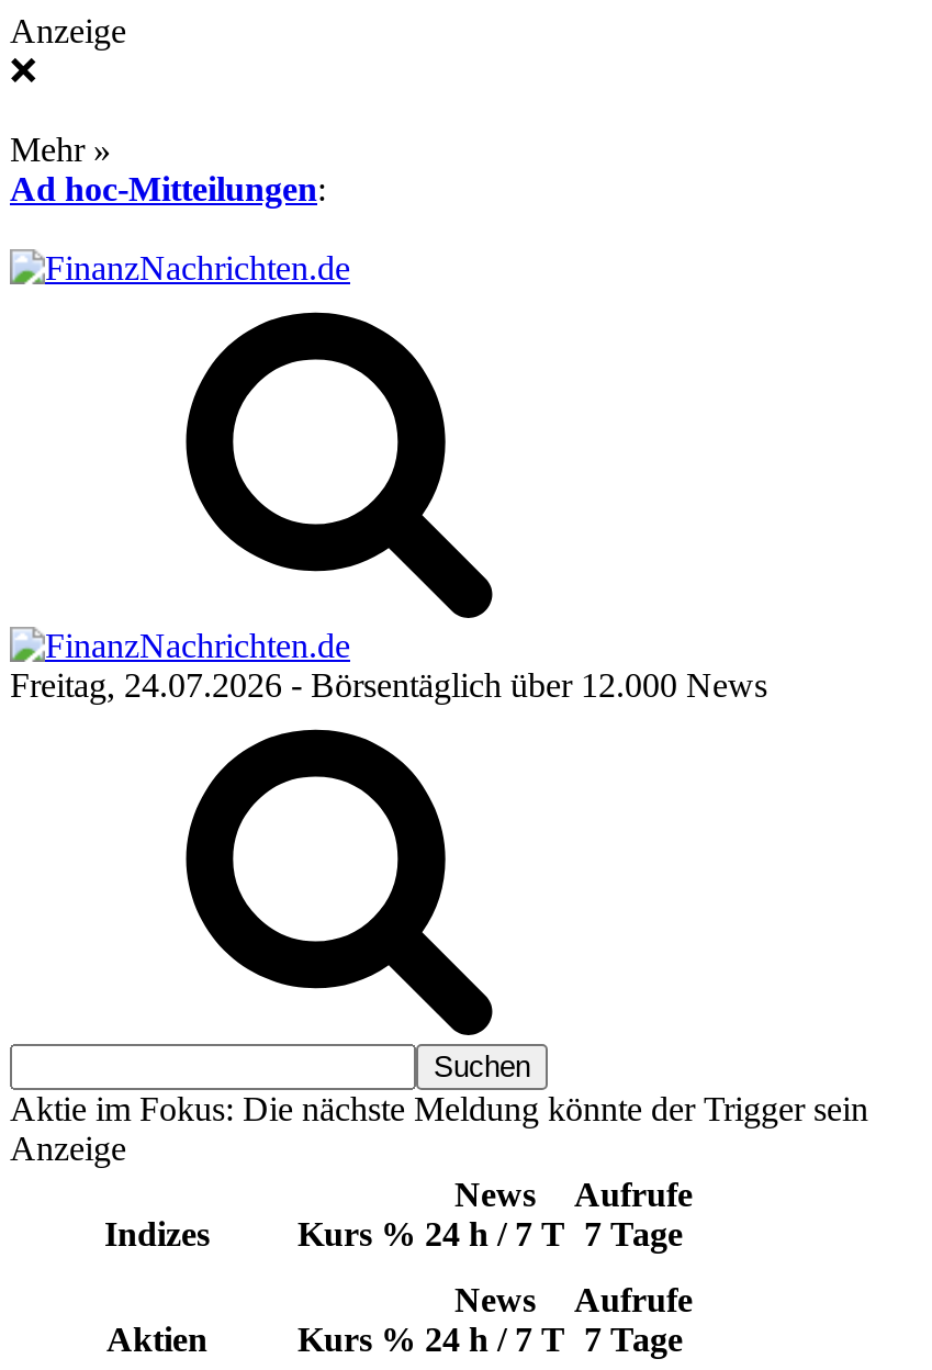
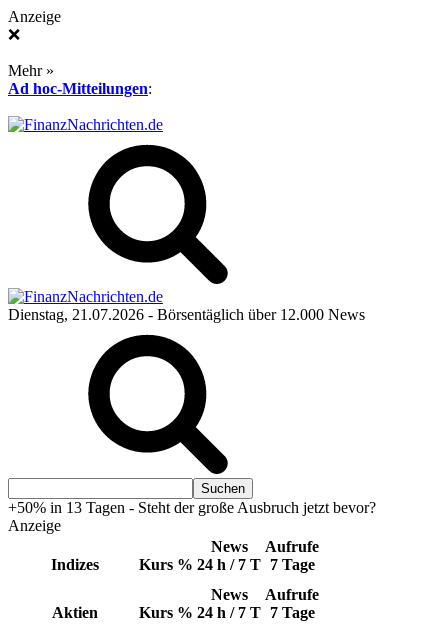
[10,666,767,704] Freitag, 24.07.2026 - Börsentäglich über 12.000 News -> [8,306,365,323] Dienstag, 21.07.2026 - Börsentäglich über 12.000 News
[10,1090,868,1127] Aktie im Fokus: Die nächste Meldung könnte der Trigger sein -> [8,499,376,516] +50% in 13 Tagen - Steht der große Ausbruch jetzt bevor?

